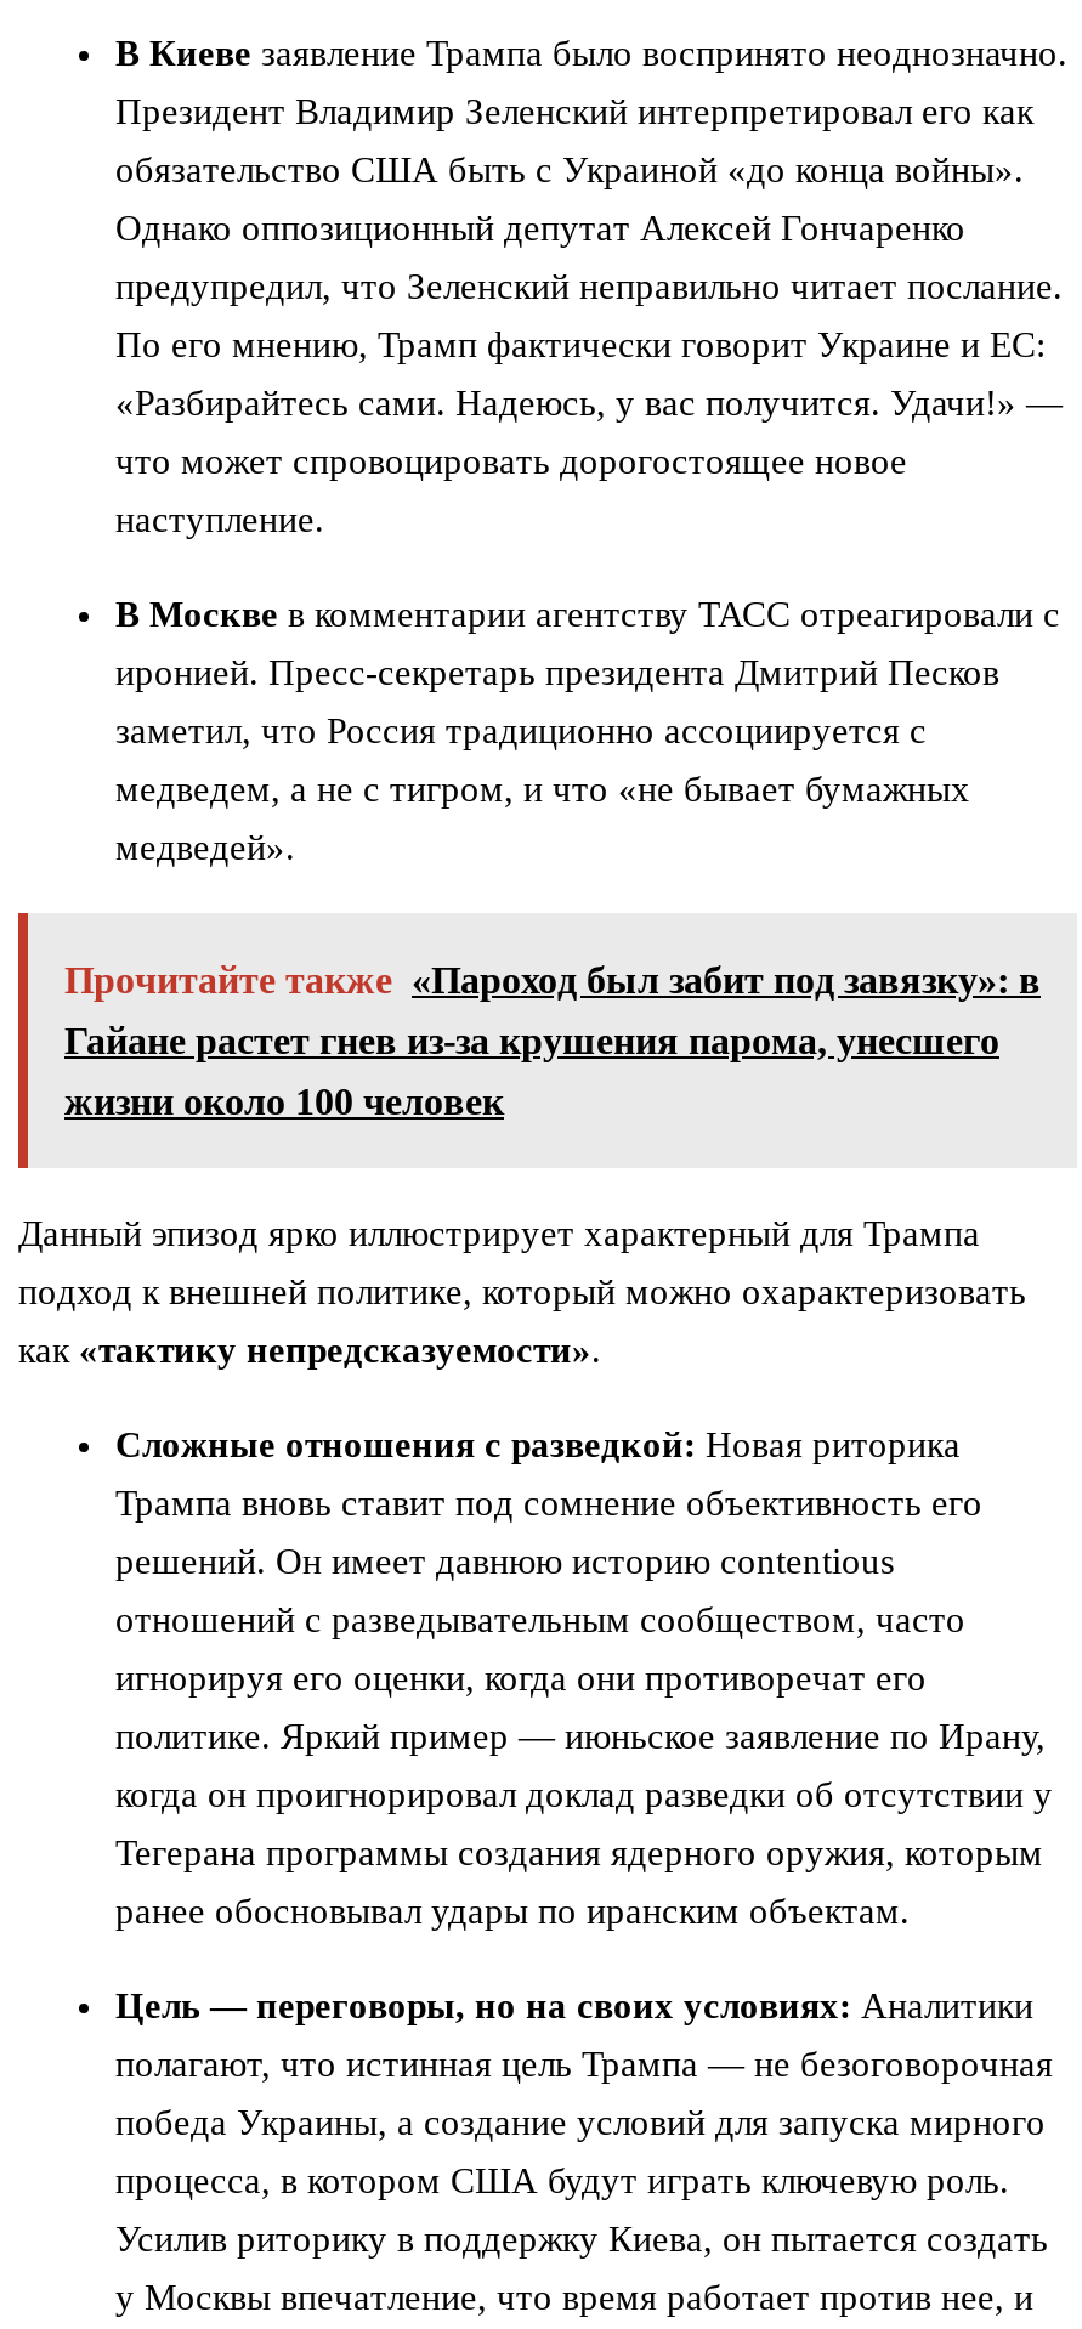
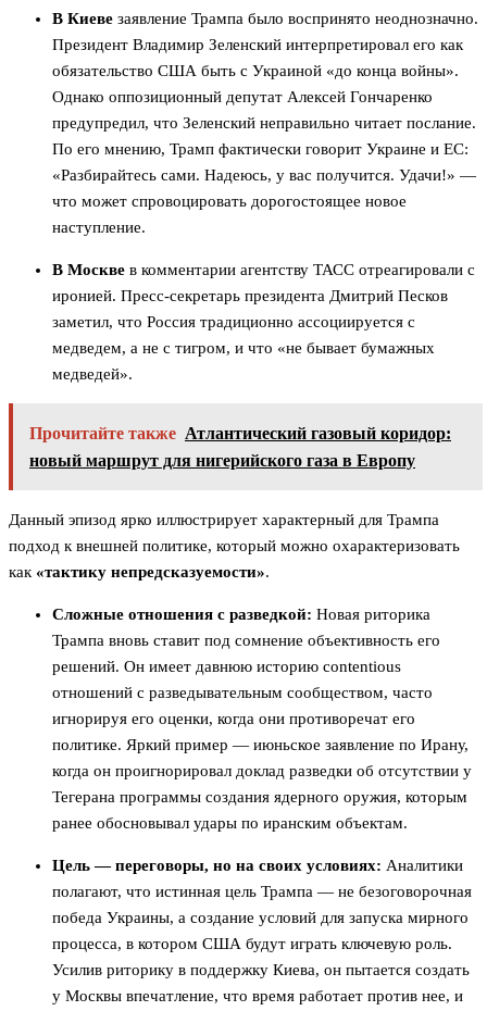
[64,960,1041,1123] Прочитайте также «Пароход был забит под завязку»: в | Гайане растет гнев из-за крушения парома, унесшего | жизни около 100 человек -> [29,424,451,470] Прочитайте также Атлантический газовый коридор: | новый маршрут для нигерийского газа в Европу

